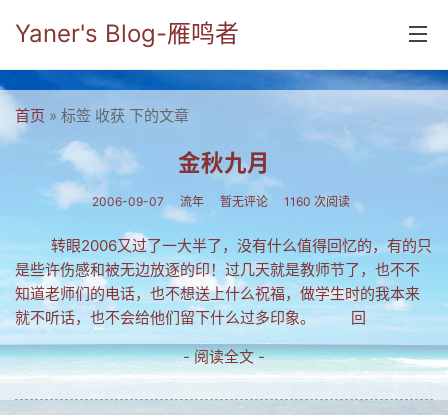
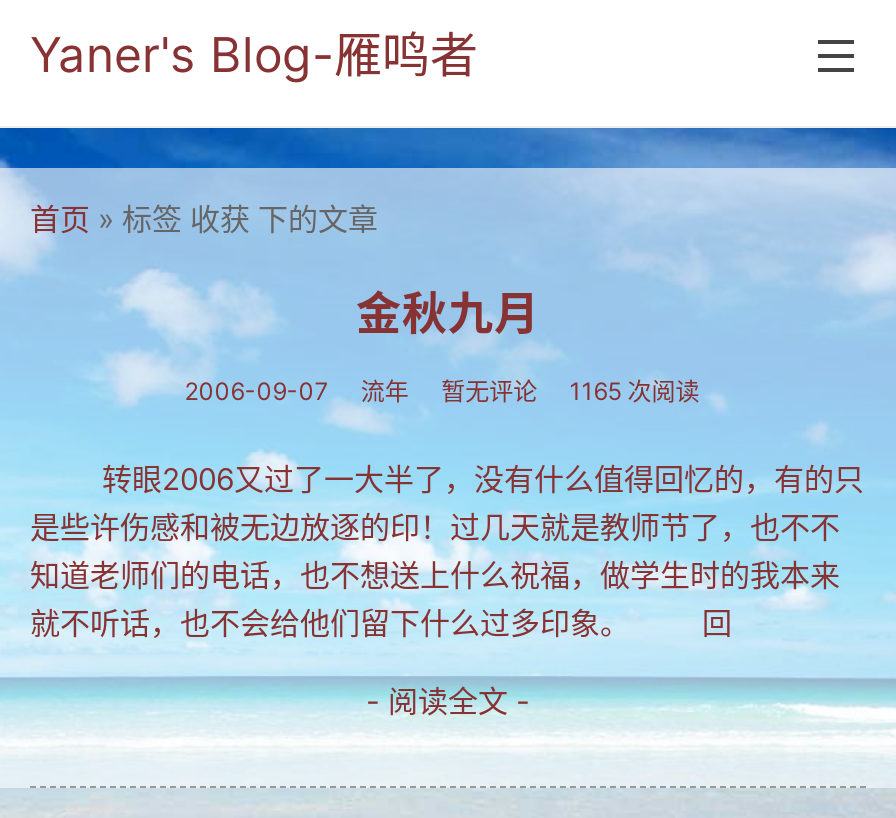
[284,194,350,209] 1160 次阅读 -> [570,377,700,407] 1165 次阅读

